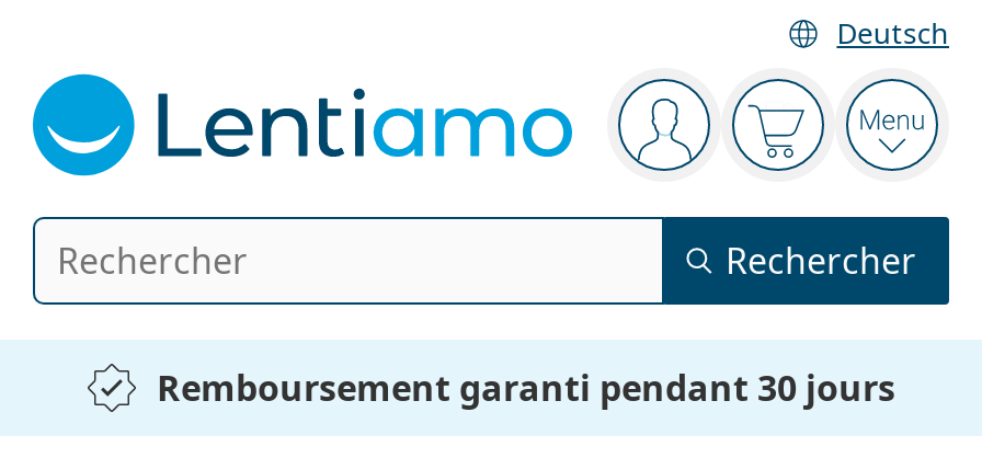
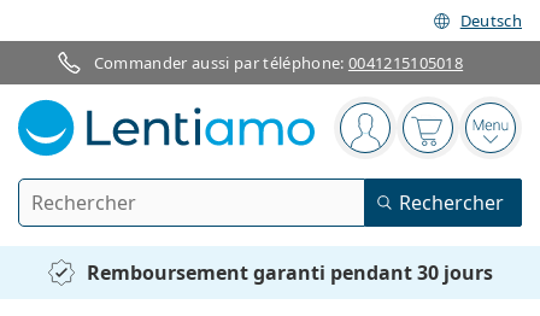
none -> [94,52,463,74] Commander aussi par téléphone: 0041215105018

